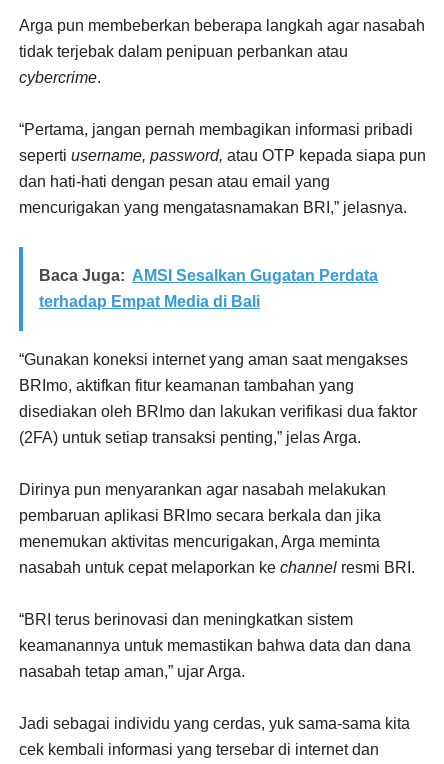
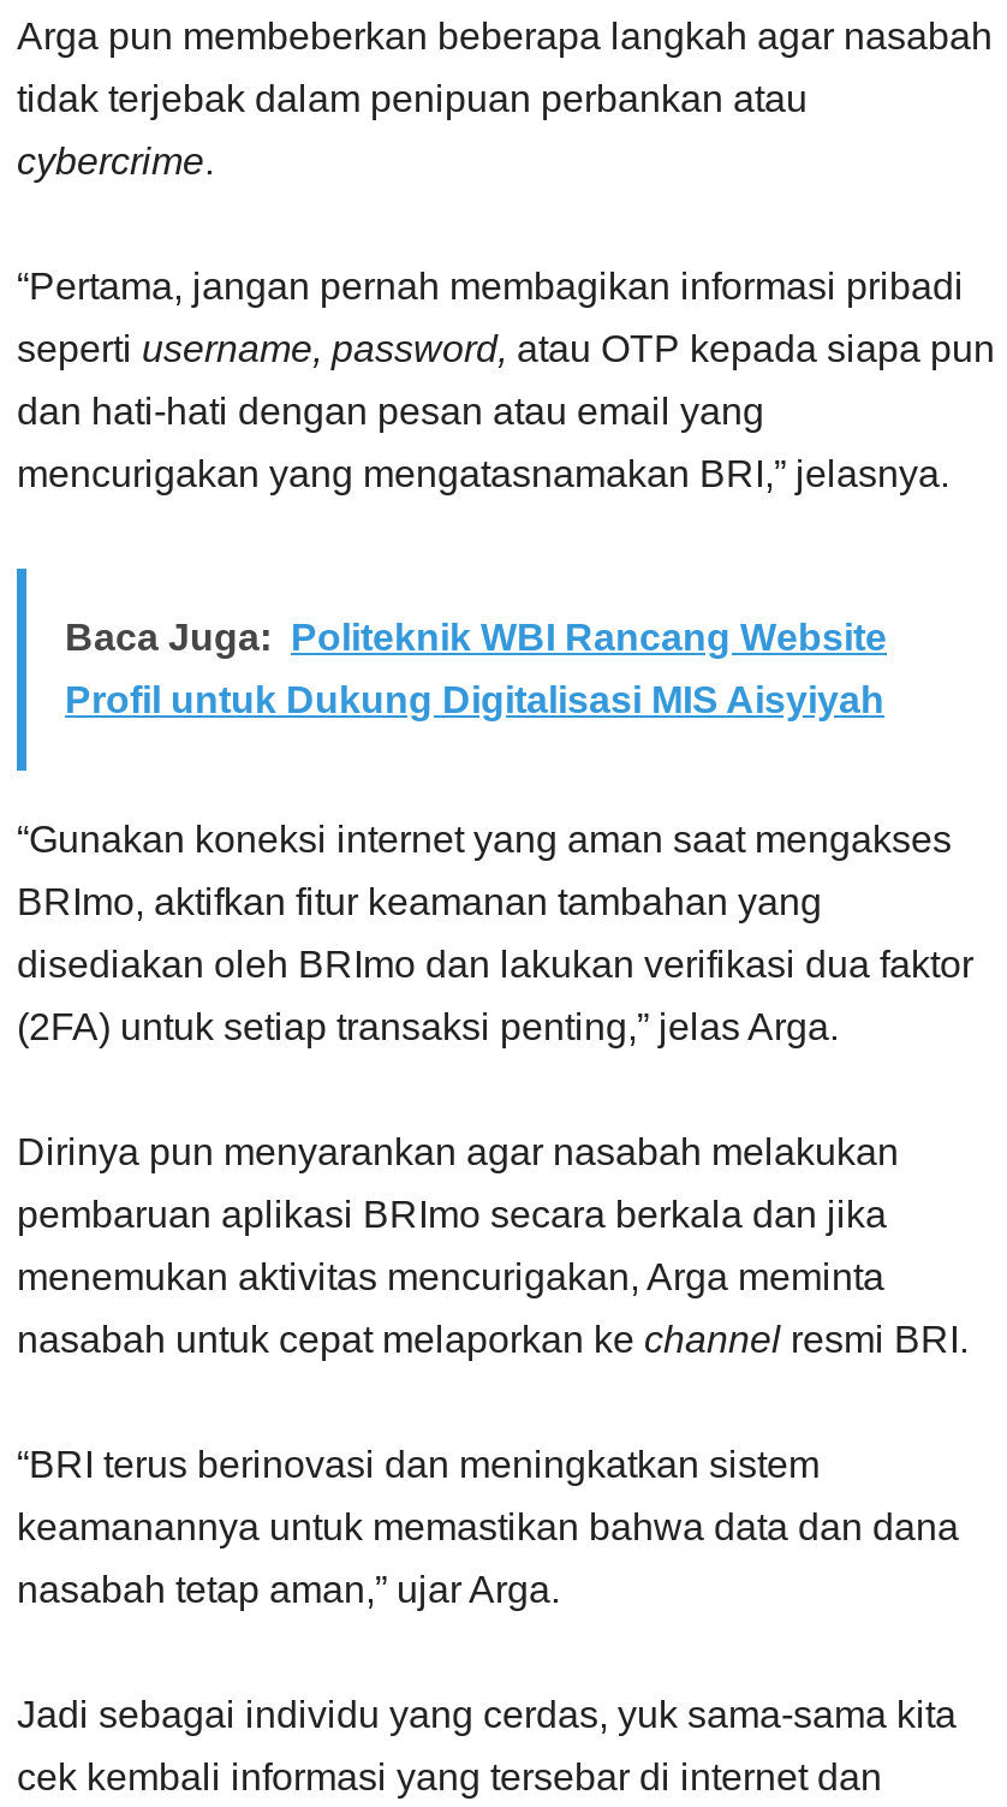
[39,267,378,284] Baca Juga: AMSI Sesalkan Gugatan Perdata -> [65,616,887,657] Baca Juga: Politeknik WBI Rancang Website
[39,293,260,310] terhadap Empat Media di Bali -> [65,679,884,720] Profil untuk Dukung Digitalisasi MIS Aisyiyah

